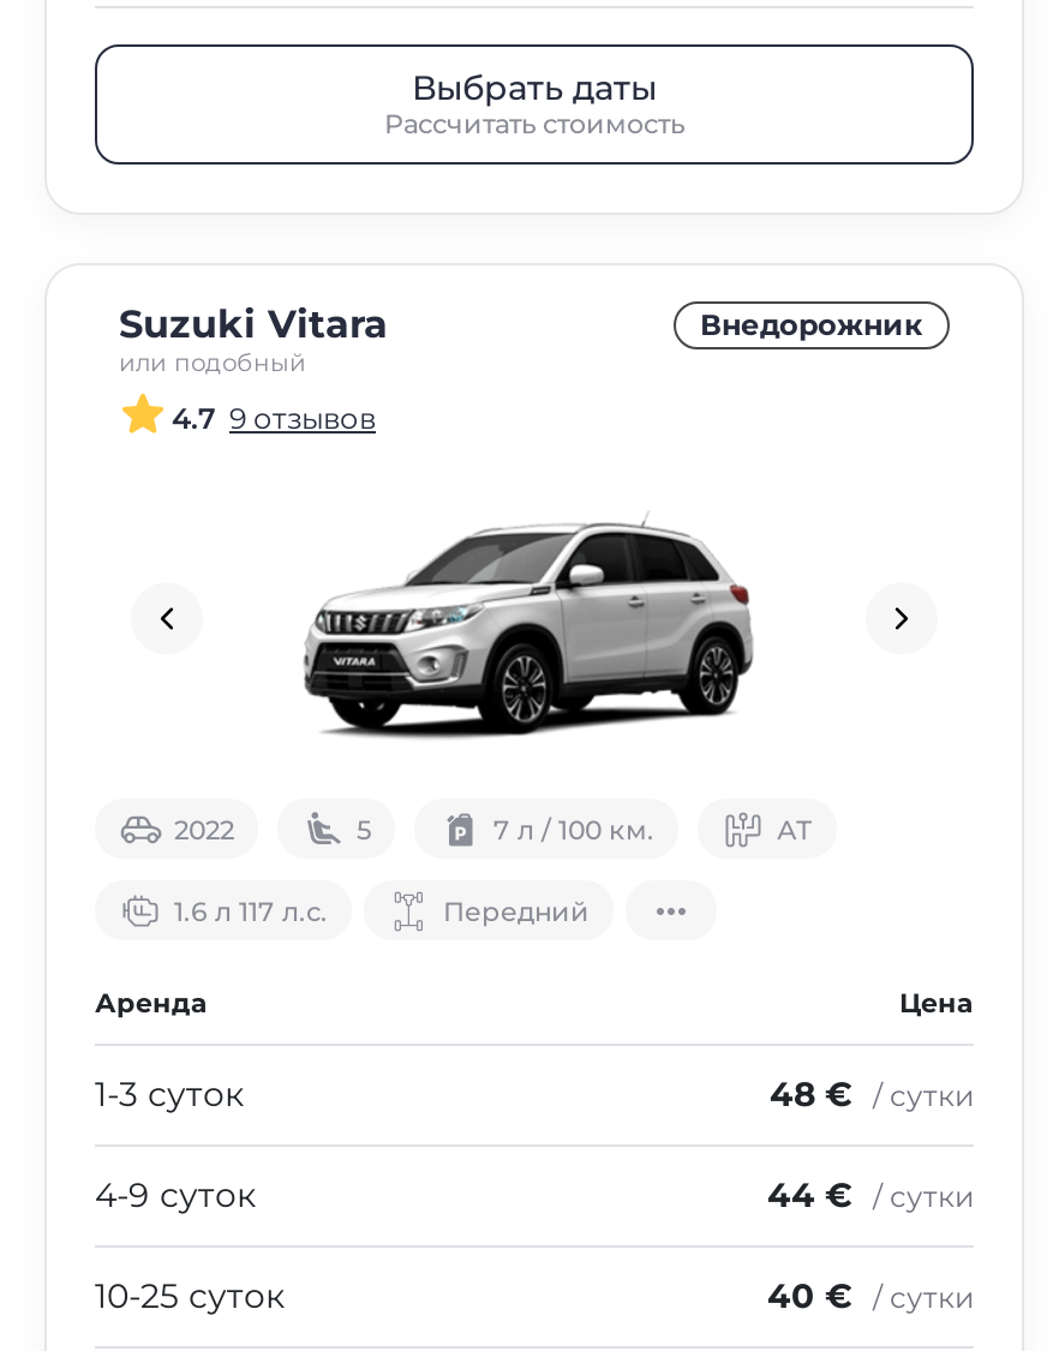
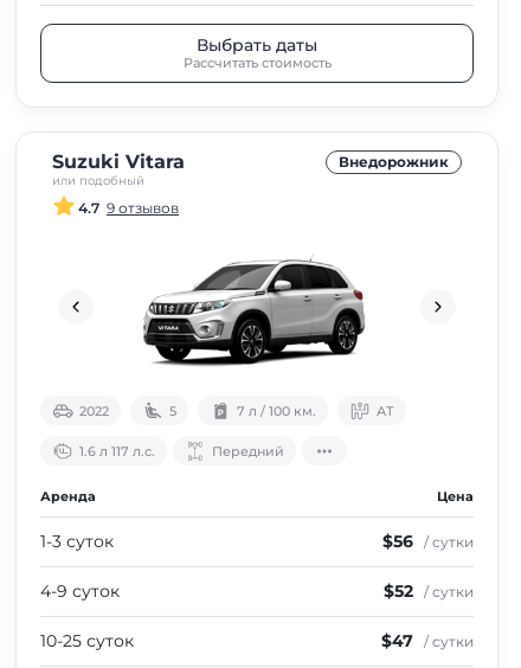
[770,1072,974,1116] 48 € / сутки -> [382,531,474,552] $56 / сутки
[767,1173,974,1217] 44 € / сутки -> [384,580,474,602] $52 / сутки
[767,1274,974,1317] 40 € / сутки -> [381,630,474,651] $47 / сутки

